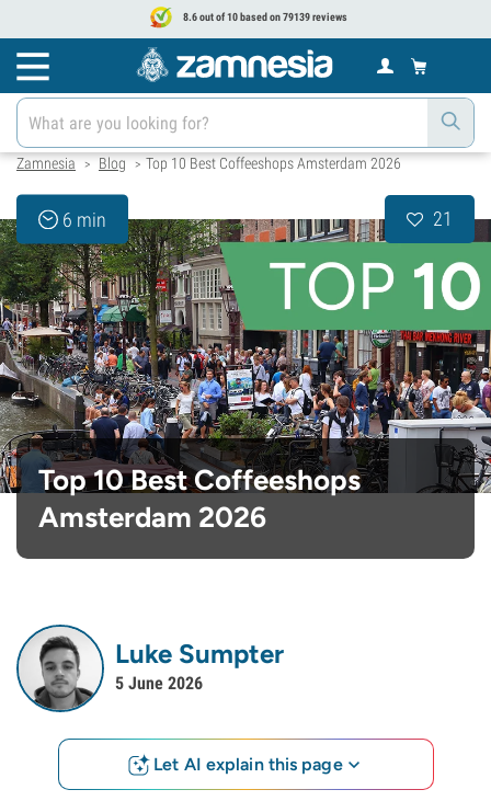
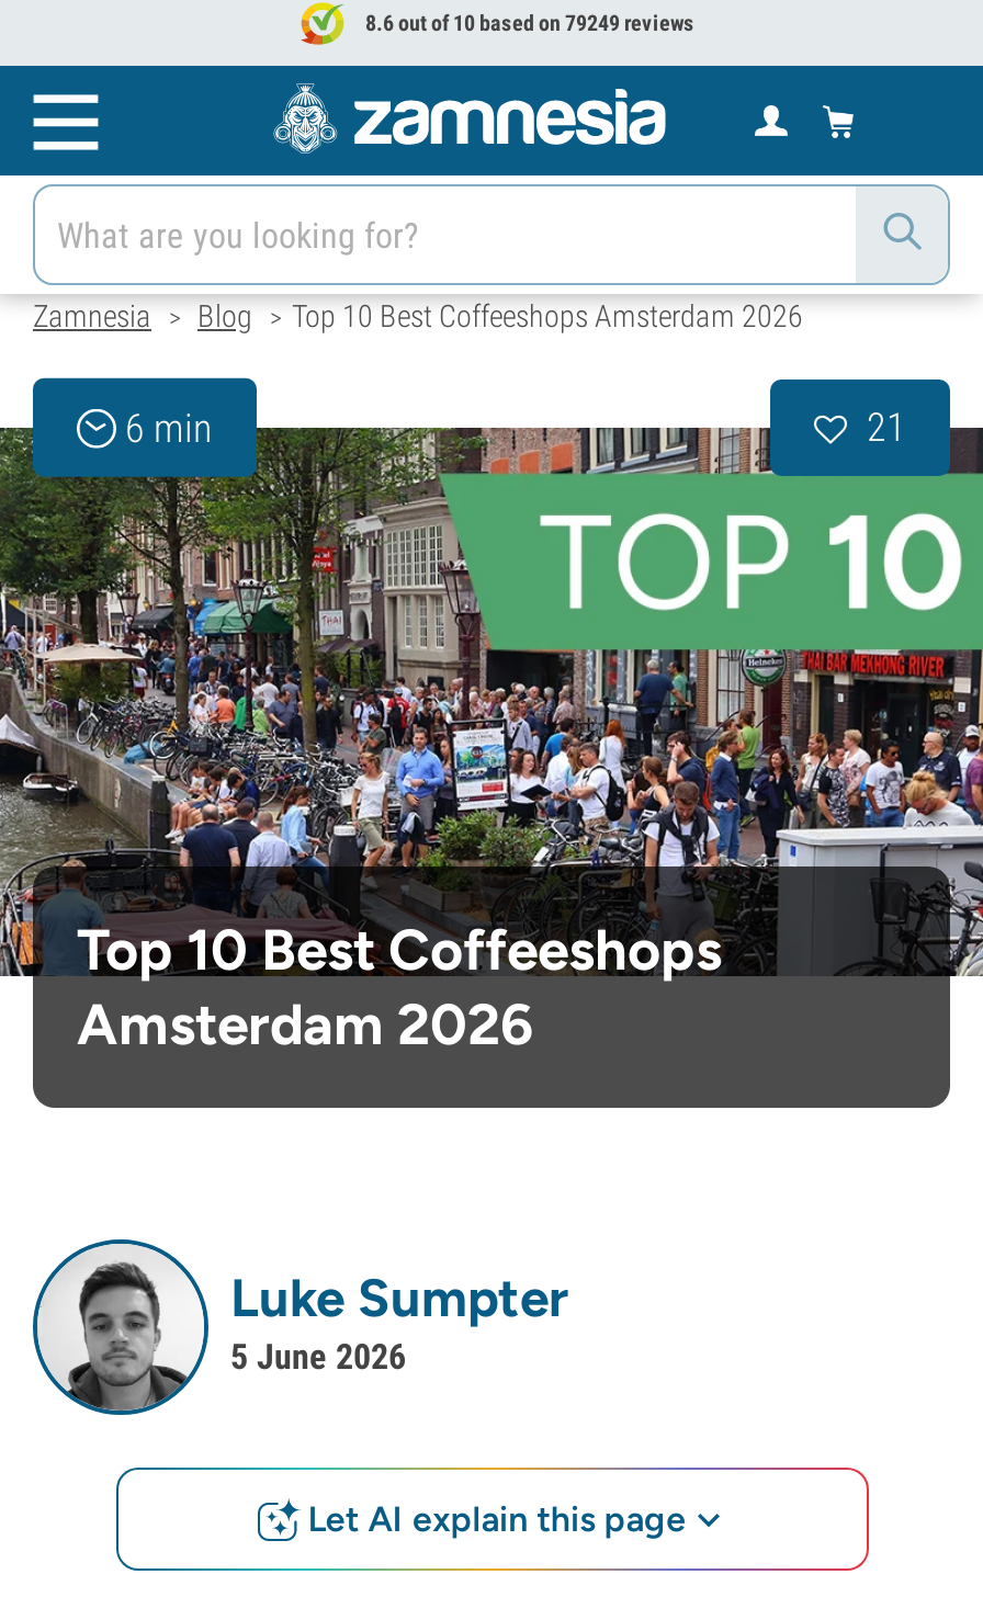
[180,11,347,23] 8.6 out of 10 based on 79139 reviews -> [361,11,694,35] 8.6 out of 10 based on 79249 reviews

